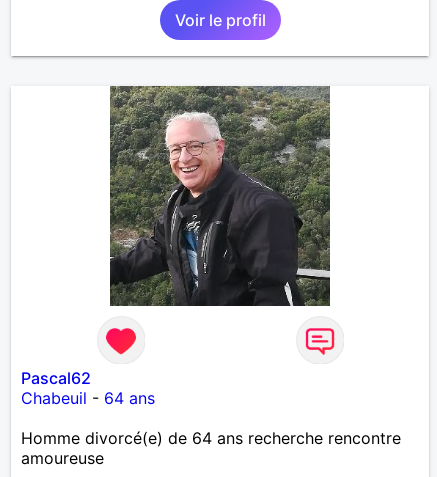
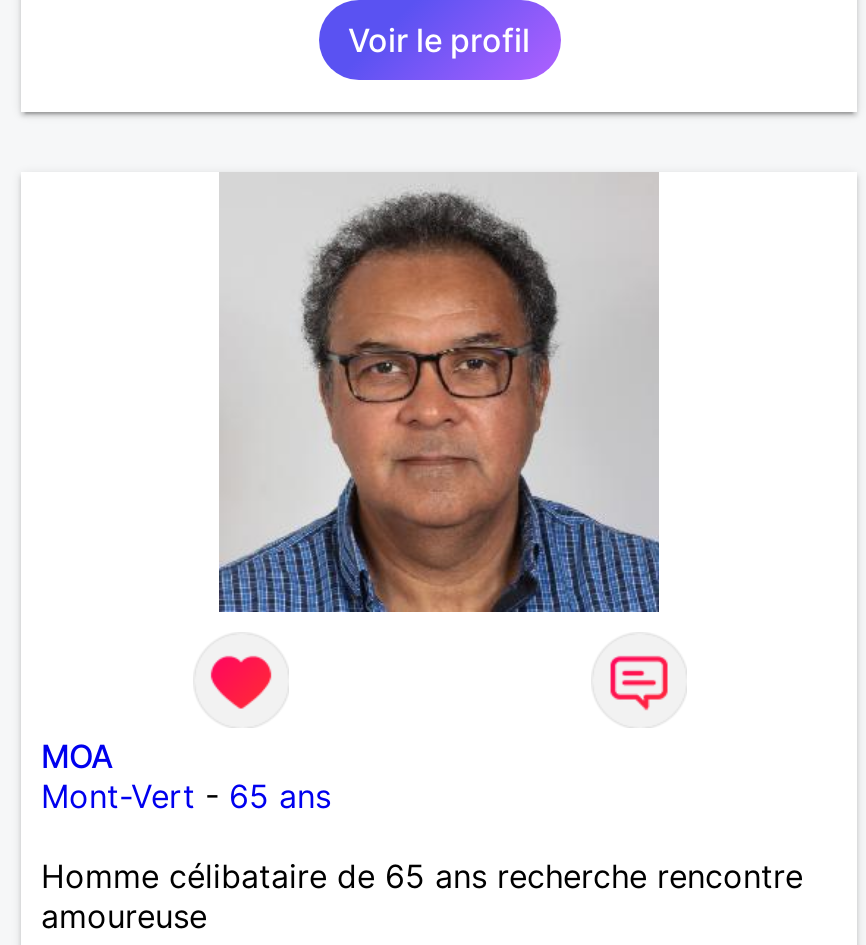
[109,85,331,307] [image] -> [217,172,661,614] [image]
[21,368,155,408] Pascal62 | Chabeuil - 64 ans -> [41,736,331,816] MOA | Mont-Vert - 65 ans
[21,428,401,448] Homme divorcé(e) de 64 ans recherche rencontre -> [41,856,803,896] Homme célibataire de 65 ans recherche rencontre

